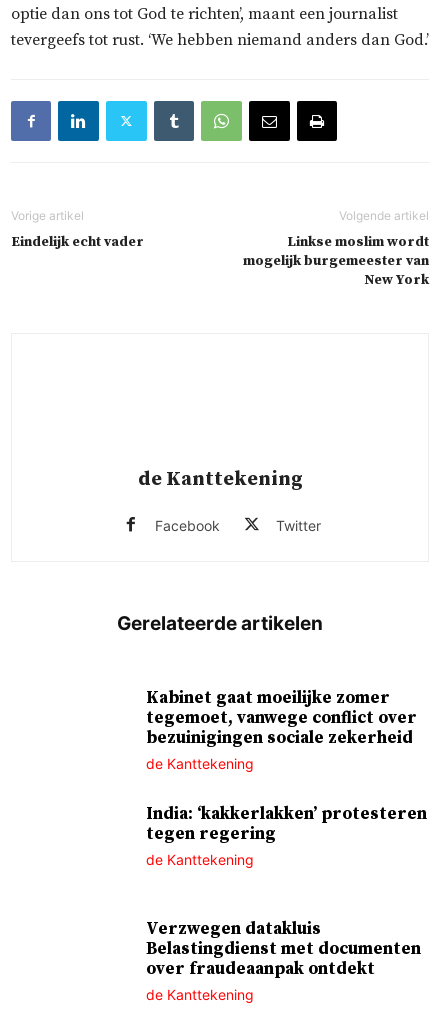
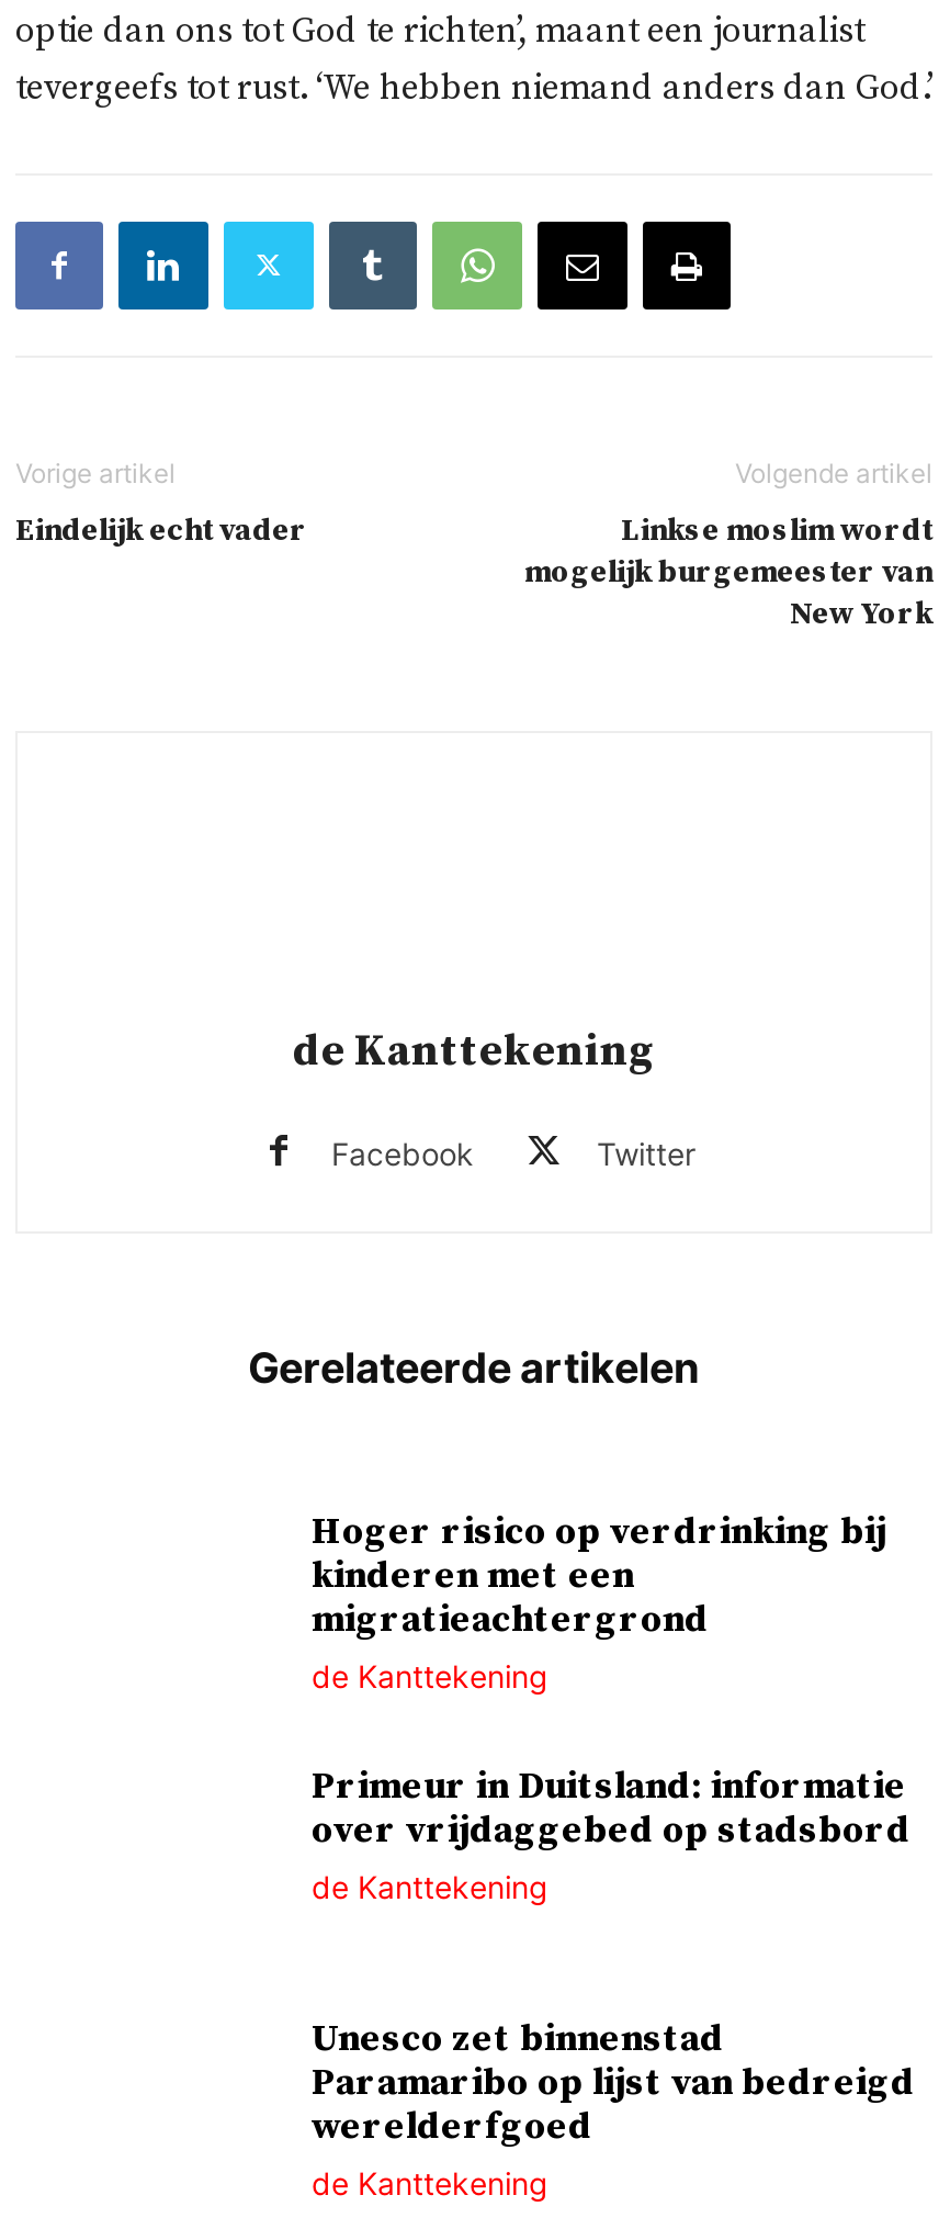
[146,687,417,749] Kabinet gaat moeilijke zomer | tegemoet, vanwege conflict over | bezuinigingen sociale zekerheid -> [312,1507,886,1643] Hoger risico op verdrinking bij | kinderen met een | migratieachtergrond
[146,803,427,845] India: ‘kakkerlakken’ protesteren | tegen regering -> [312,1762,911,1854] Primeur in Duitsland: informatie | over vrijdaggebed op stadsbord
[146,918,421,980] Verzwegen datakluis | Belastingdienst met documenten | over fraudeaanpak ontdekt -> [312,2014,915,2150] Unesco zet binnenstad | Paramaribo op lijst van bedreigd | werelderfgoed

